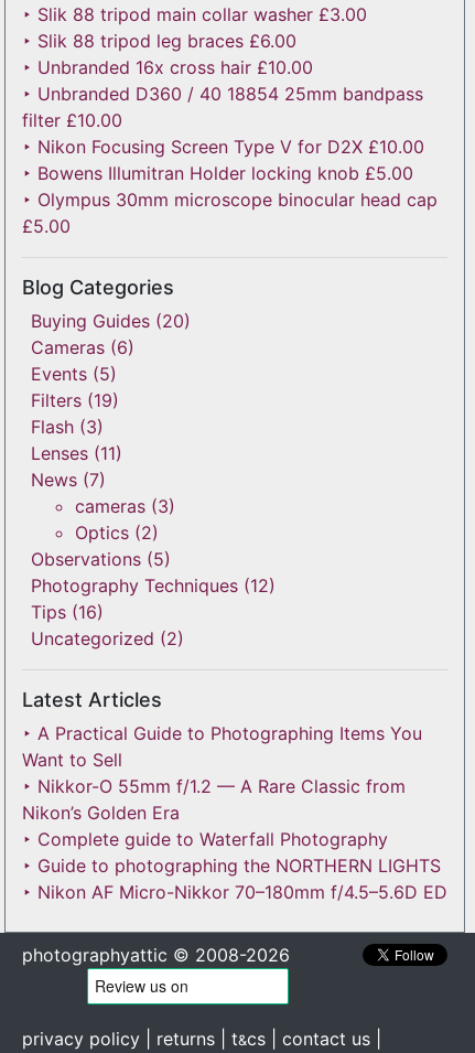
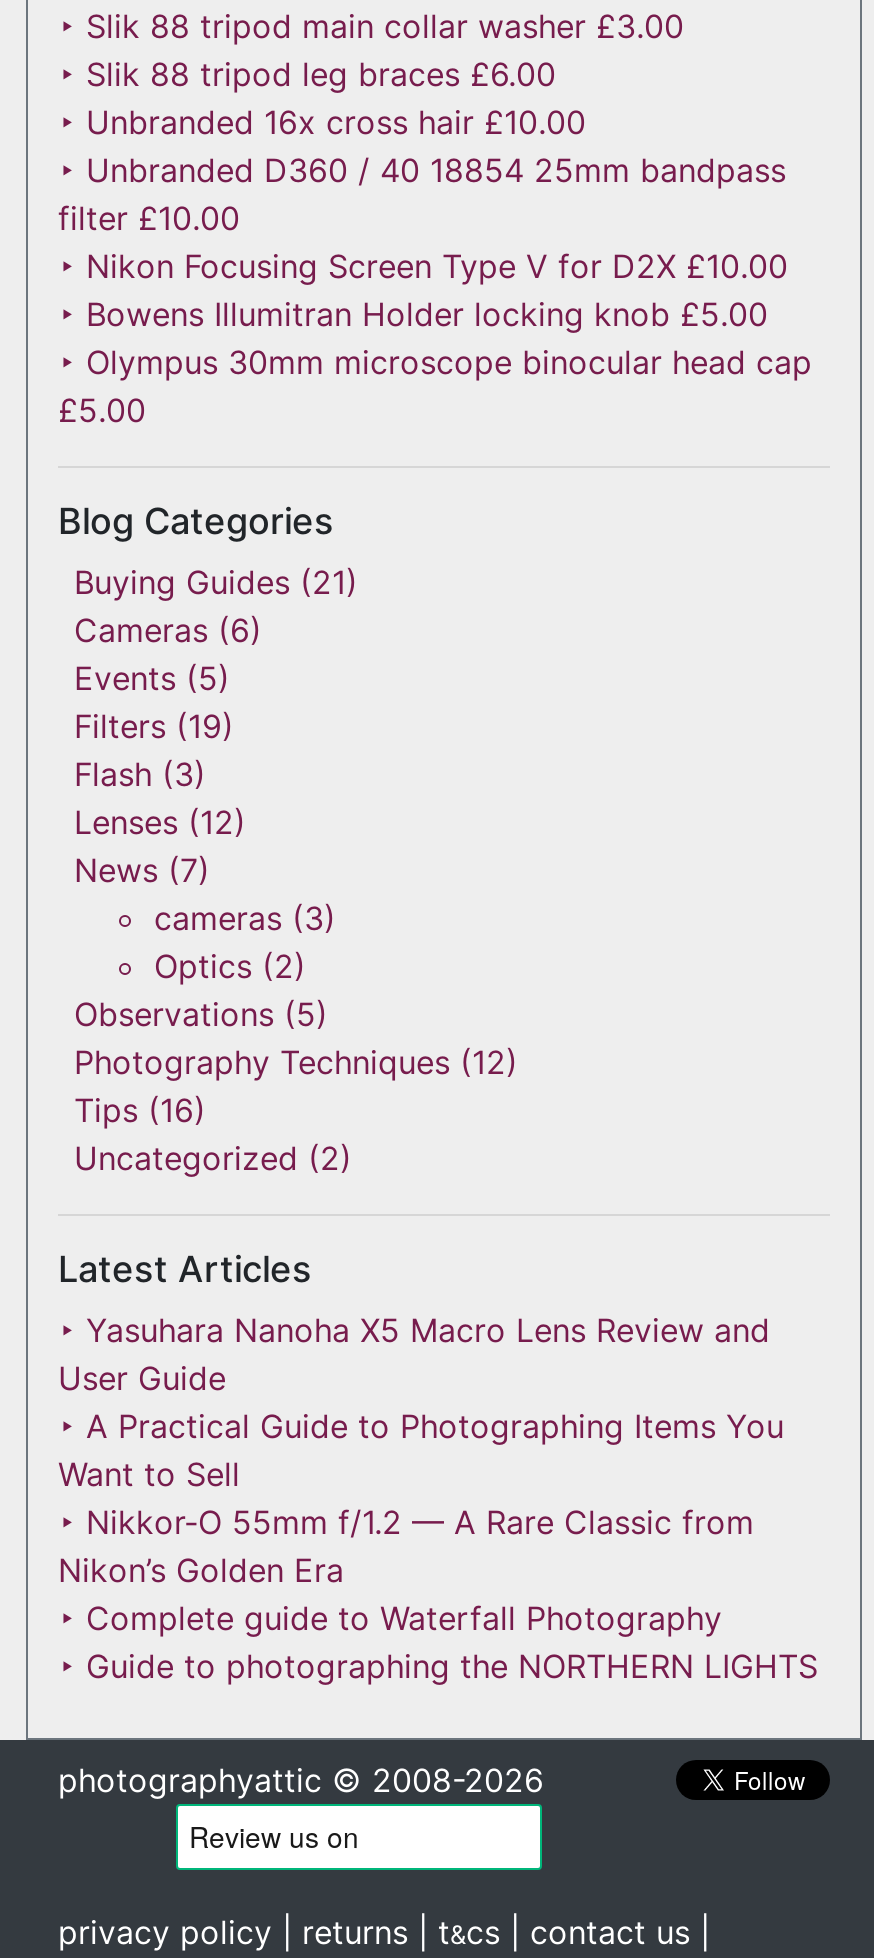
[31,310,191,332] Buying Guides (20) -> [74,562,358,602] Buying Guides (21)
[31,442,122,464] Lenses (11) -> [74,802,246,842] Lenses (12)
none -> [58,1310,770,1398] ‣ Yasuhara Nanoha X5 Macro Lens Review and | User Guide
moved [22,722,441,877] -> [58,1406,818,1686]: ‣ A Practical Guide to Photographing Items You | Want to Sell | ‣ Nikkor-O 55mm f/1.2 — A Rare Classic from | Nikon’s Golden Era | ‣ Complete guide to Waterfall Photography | ‣ Guide to photographing the NORTHERN LIGHTS
[22,881,447,903] ‣ Nikon AF Micro-Nikkor 70–180mm f/4.5–5.6D ED -> none

